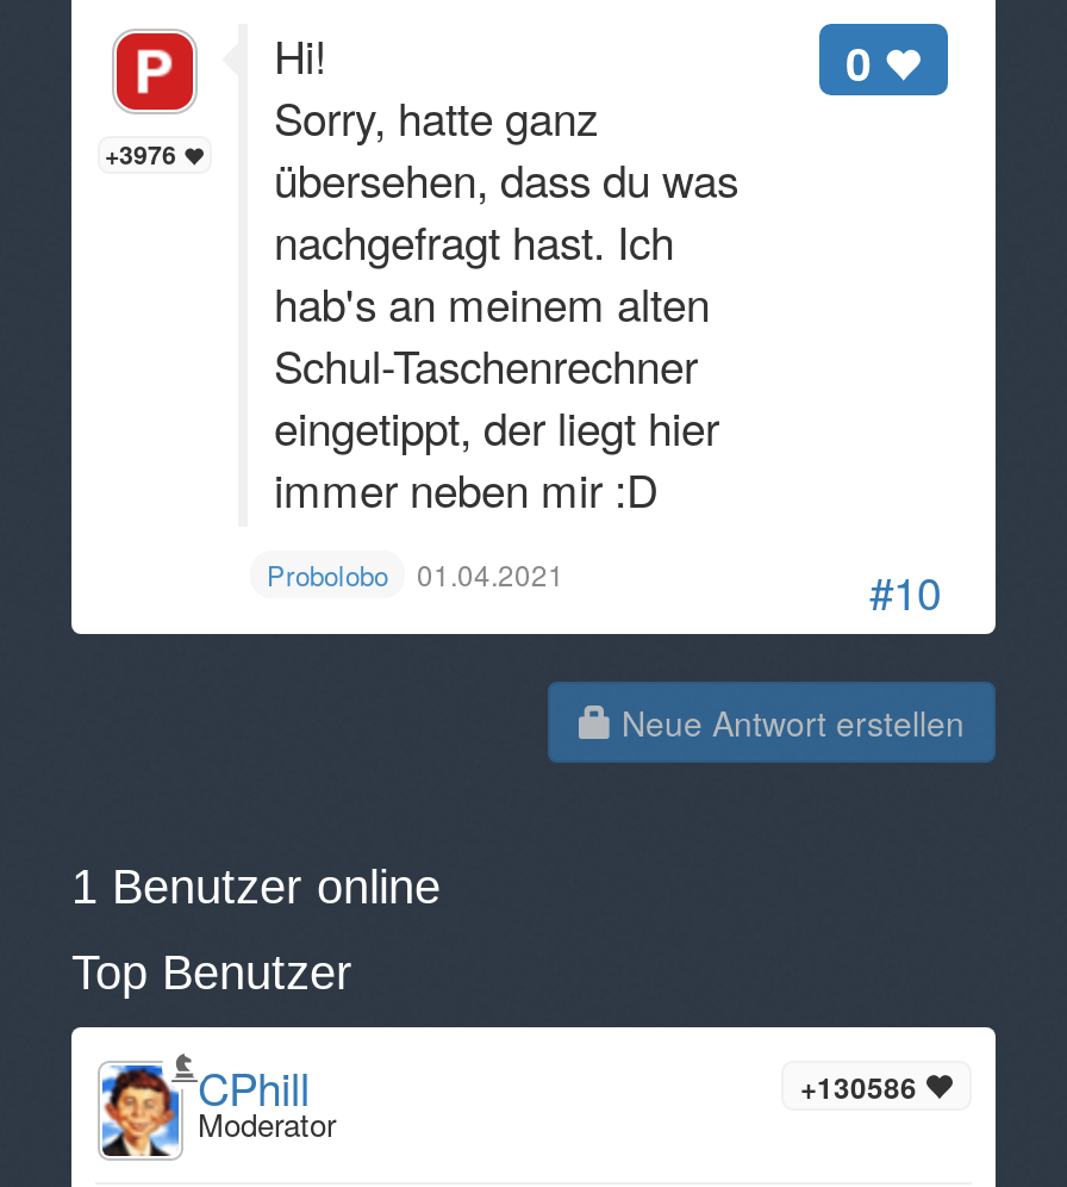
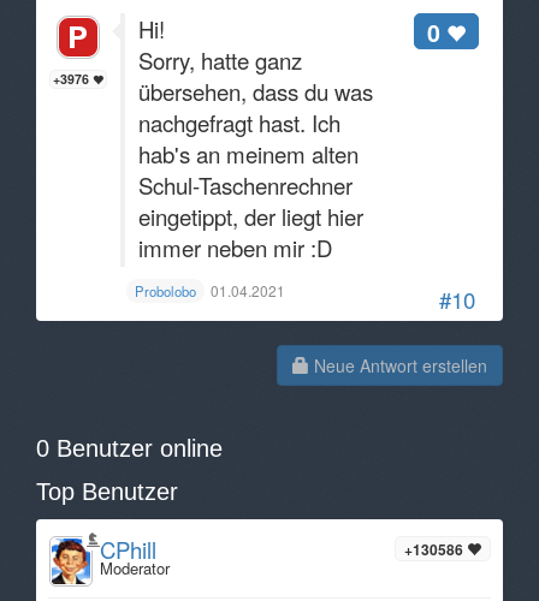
[71,860,441,913] 1 Benutzer online -> [36,435,223,462] 0 Benutzer online

